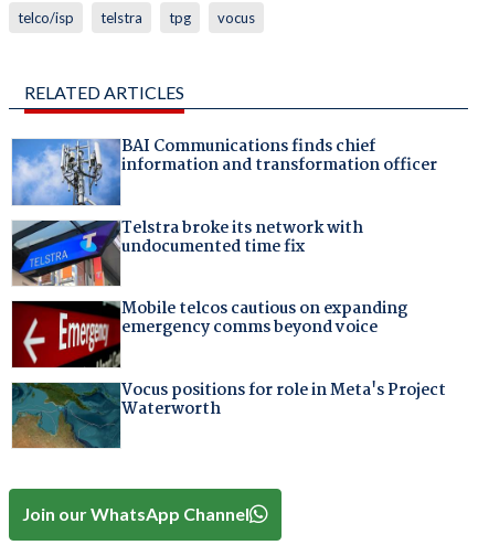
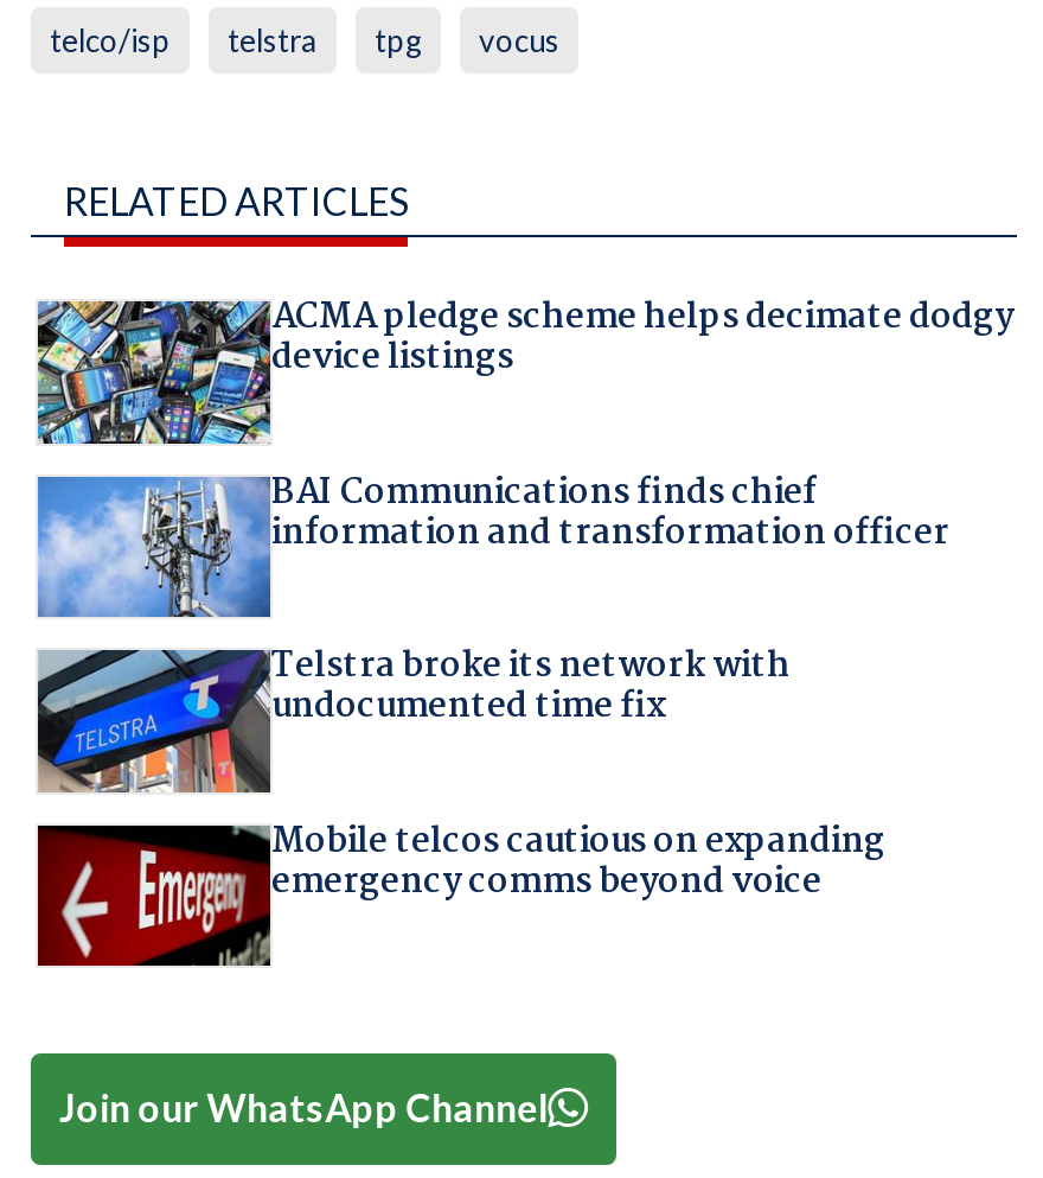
none -> [36,290,1013,446] [image] | ACMA pledge scheme helps decimate dodgy | device listings
moved [11,134,437,341] -> [36,465,949,910]: [image] | BAI Communications finds chief | information and transformation officer | Telstra broke its network with | undocumented time fix | Mobile telcos cautious on expanding | emergency comms beyond voice
[11,377,445,449] [image] | Vocus positions for role in Meta's Project | Waterworth -> none

